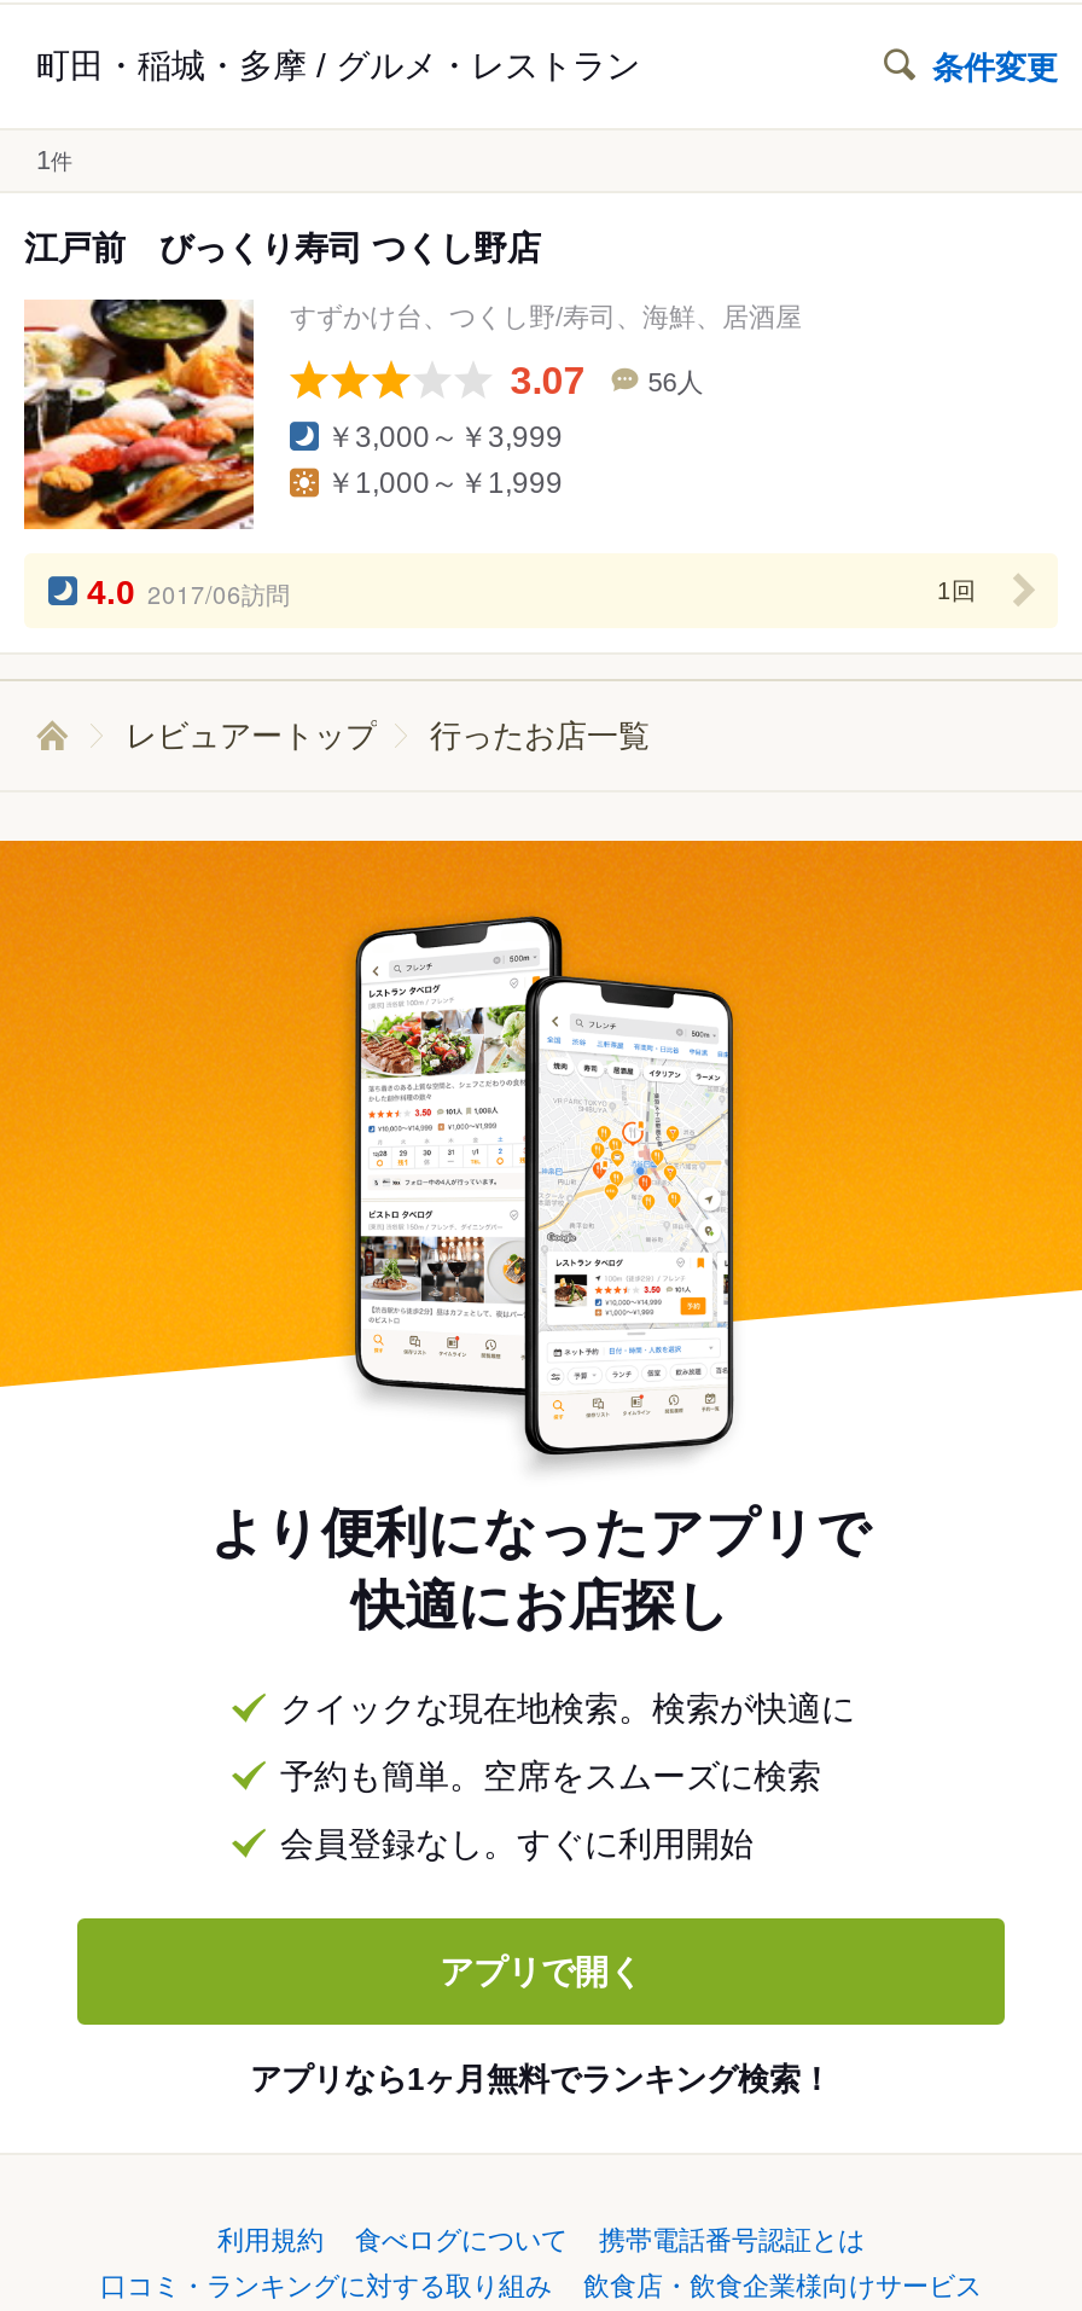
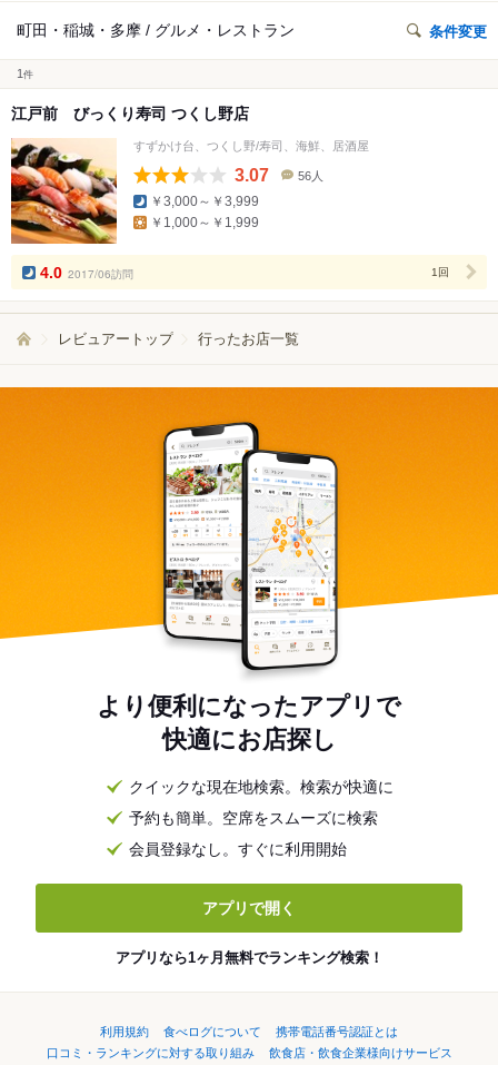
[22,297,256,532] [image] -> [10,138,118,245] [image]

